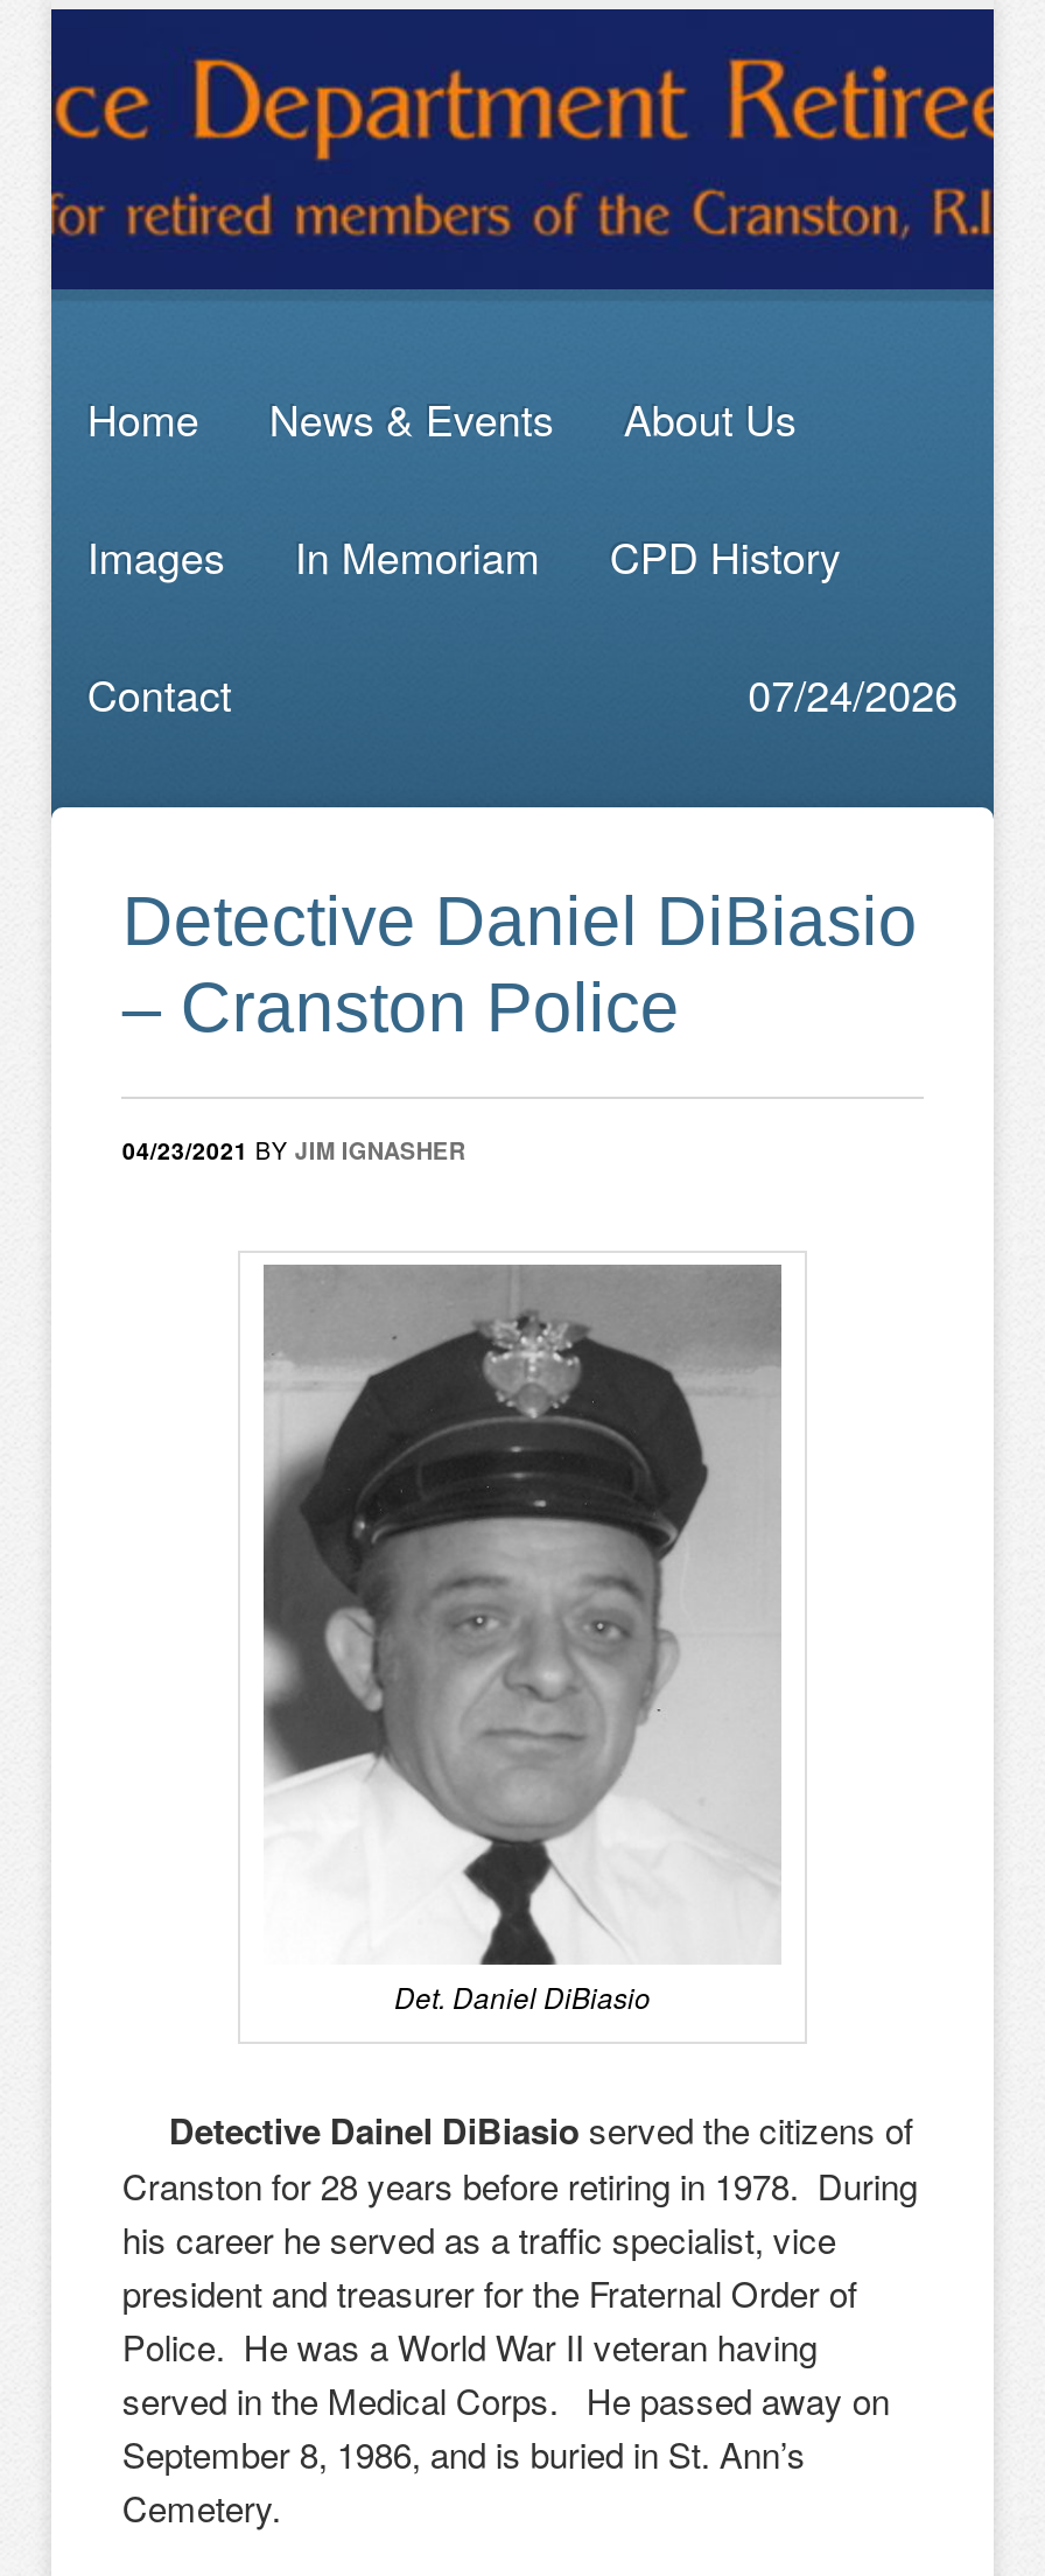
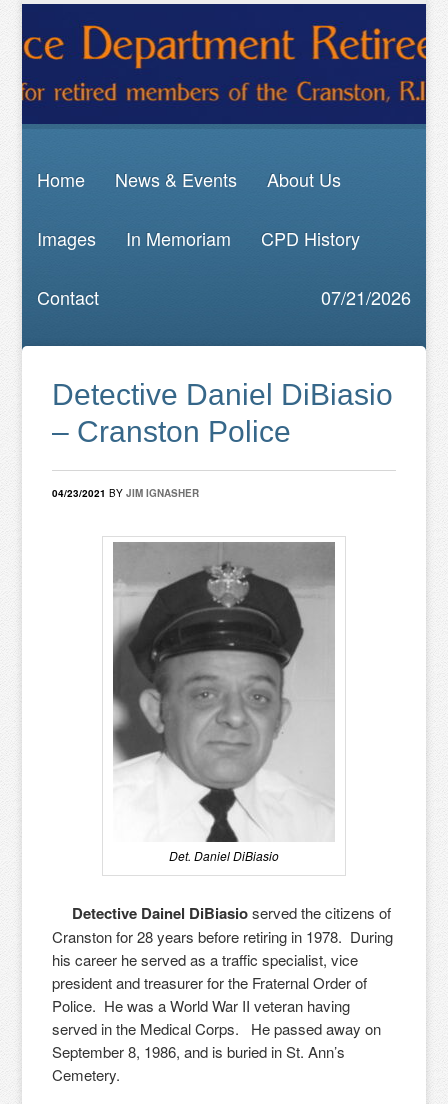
[748,663,958,723] 07/24/2026 -> [321,284,411,310] 07/21/2026

